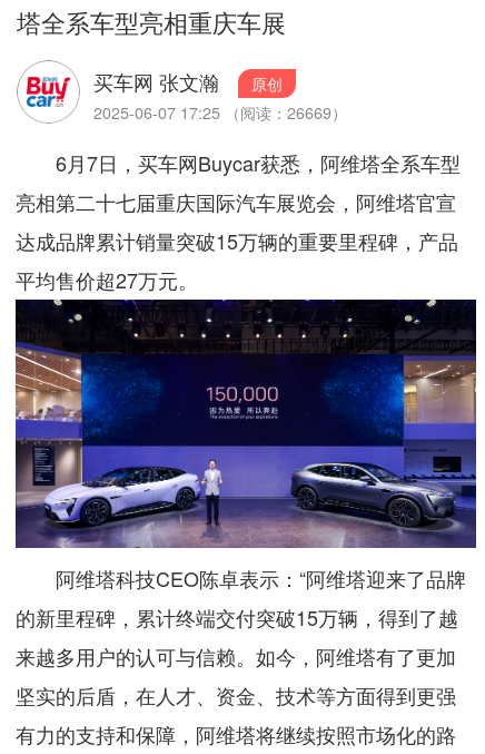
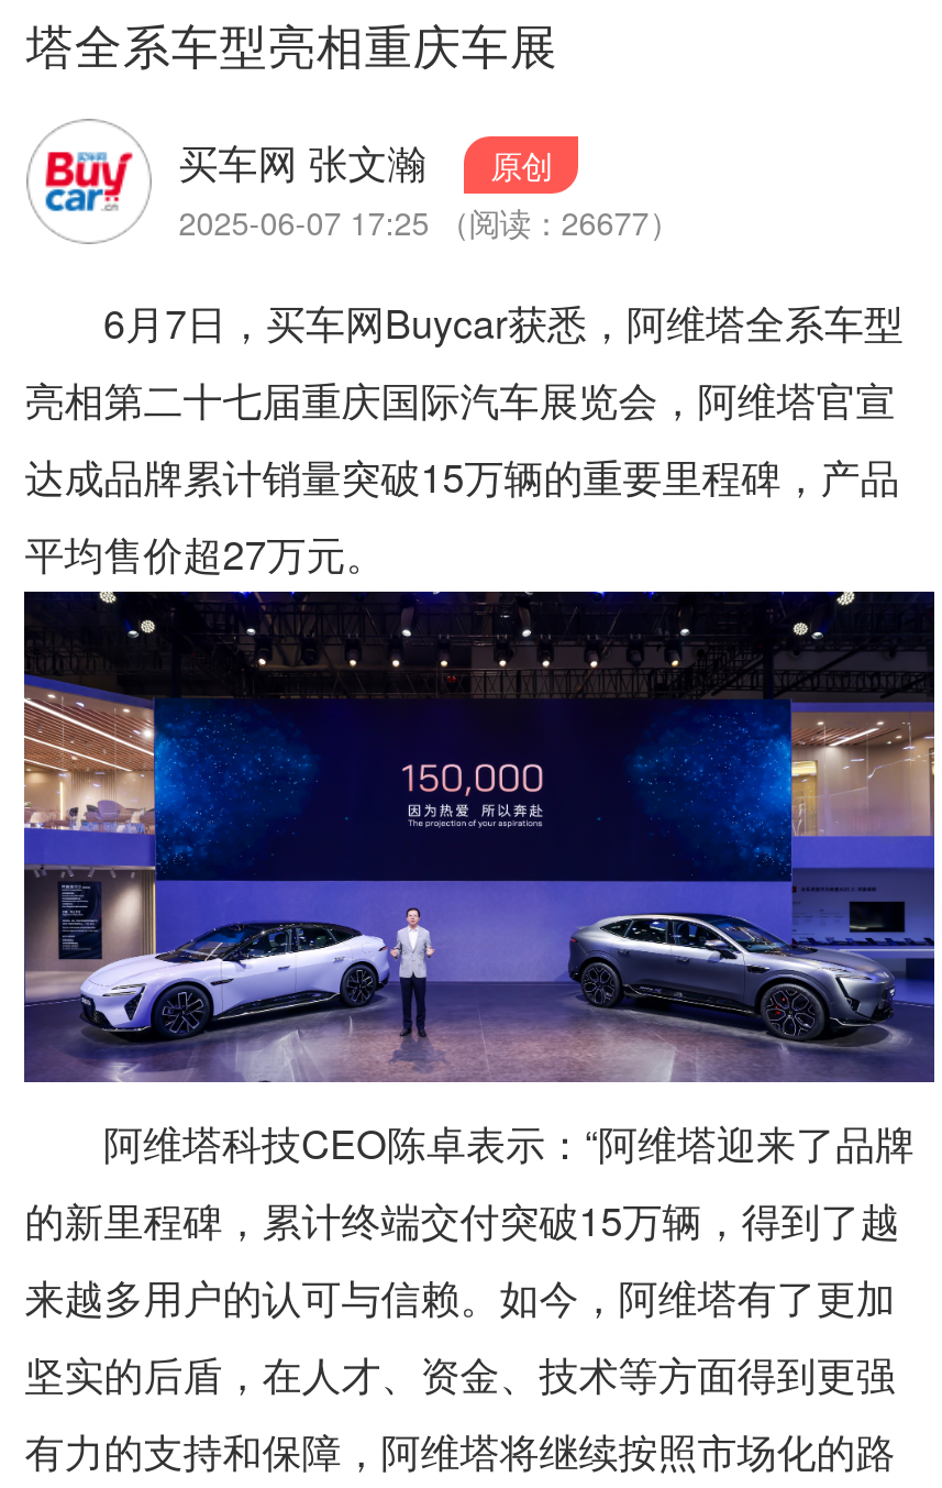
[94,101,347,124] 2025-06-07 17:25 （阅读：26669） -> [179,200,680,244] 2025-06-07 17:25 （阅读：26677）

